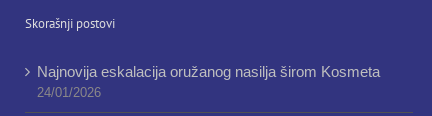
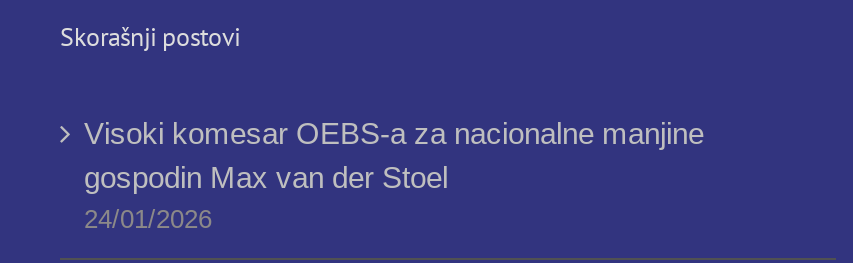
[37,63,380,80] Najnovija eskalacija oružanog nasilja širom Kosmeta -> [84,117,704,195] Visoki komesar OEBS-a za nacionalne manjine | gospodin Max van der Stoel

